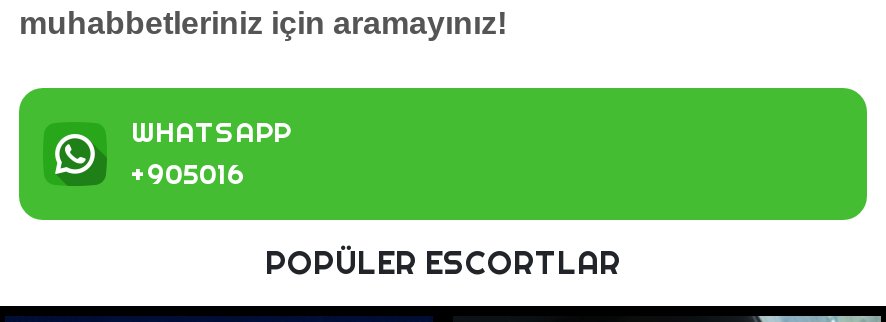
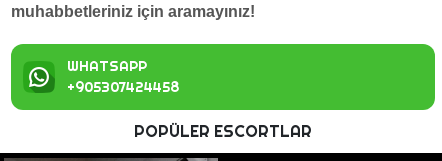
[131,157,245,193] +905016 -> [67,78,179,96] +905307424458

